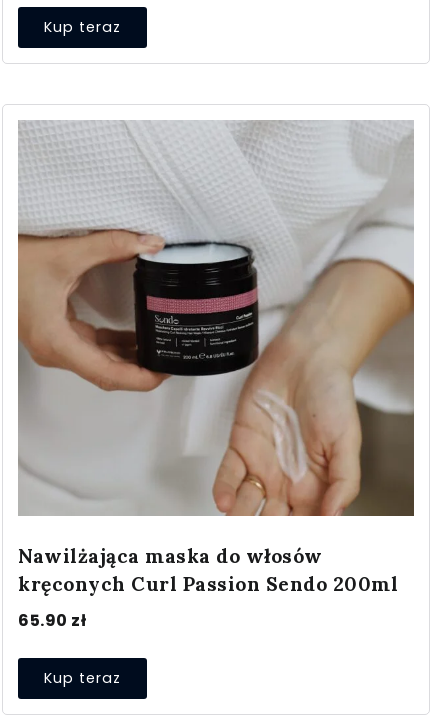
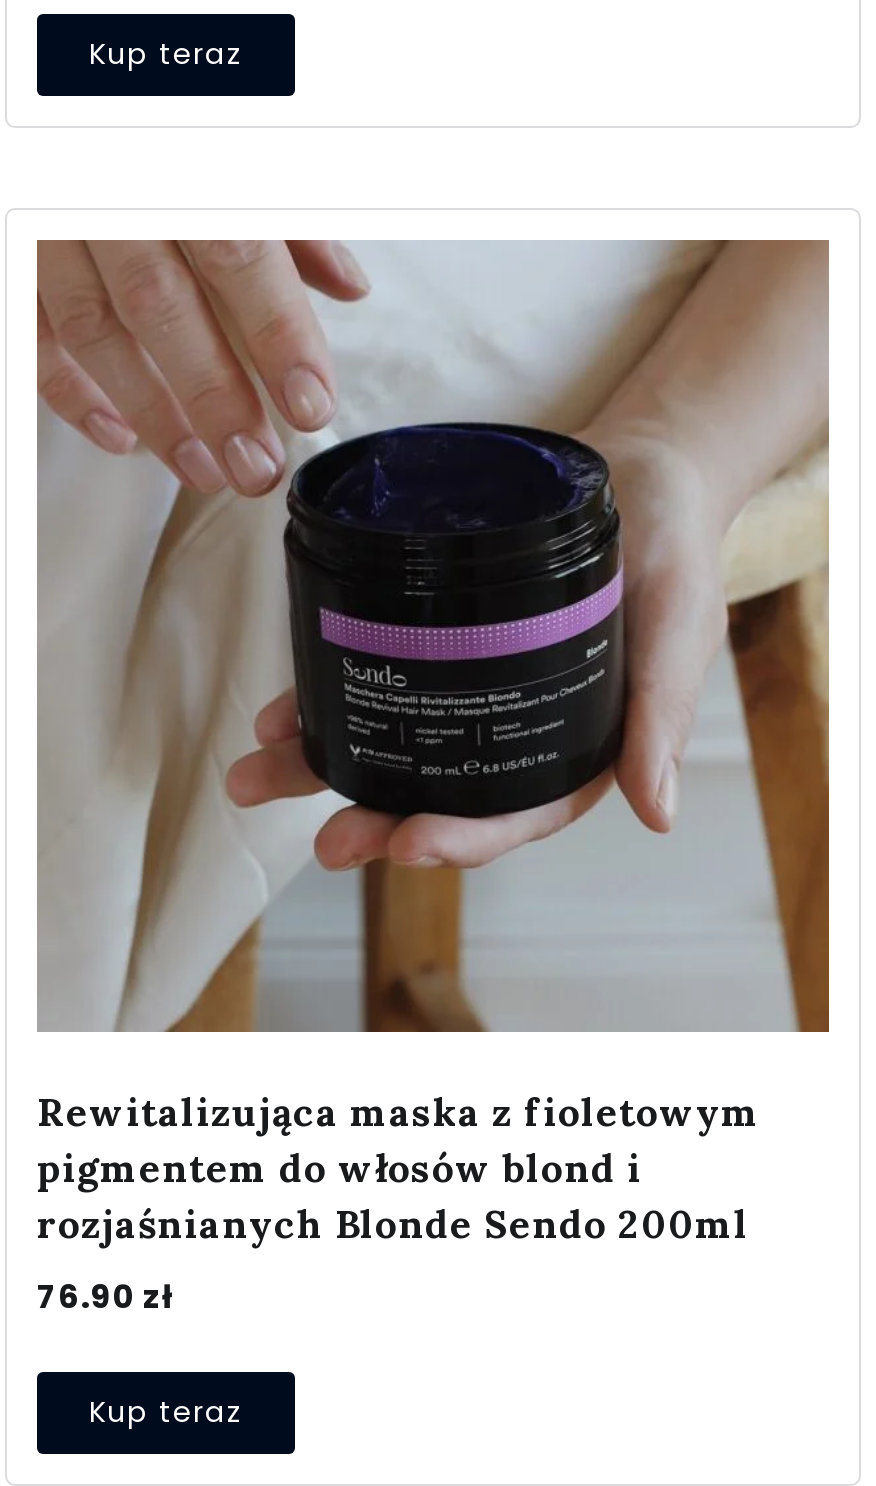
[18,121,414,596] [image] | Nawilżająca maska do włosów | kręconych Curl Passion Sendo 200ml -> [37,240,829,1247] [image] | Rewitalizująca maska z fioletowym | pigmentem do włosów blond i | rozjaśnianych Blonde Sendo 200ml
[18,609,86,632] 65.90 zł -> [37,1274,173,1320] 76.90 zł

